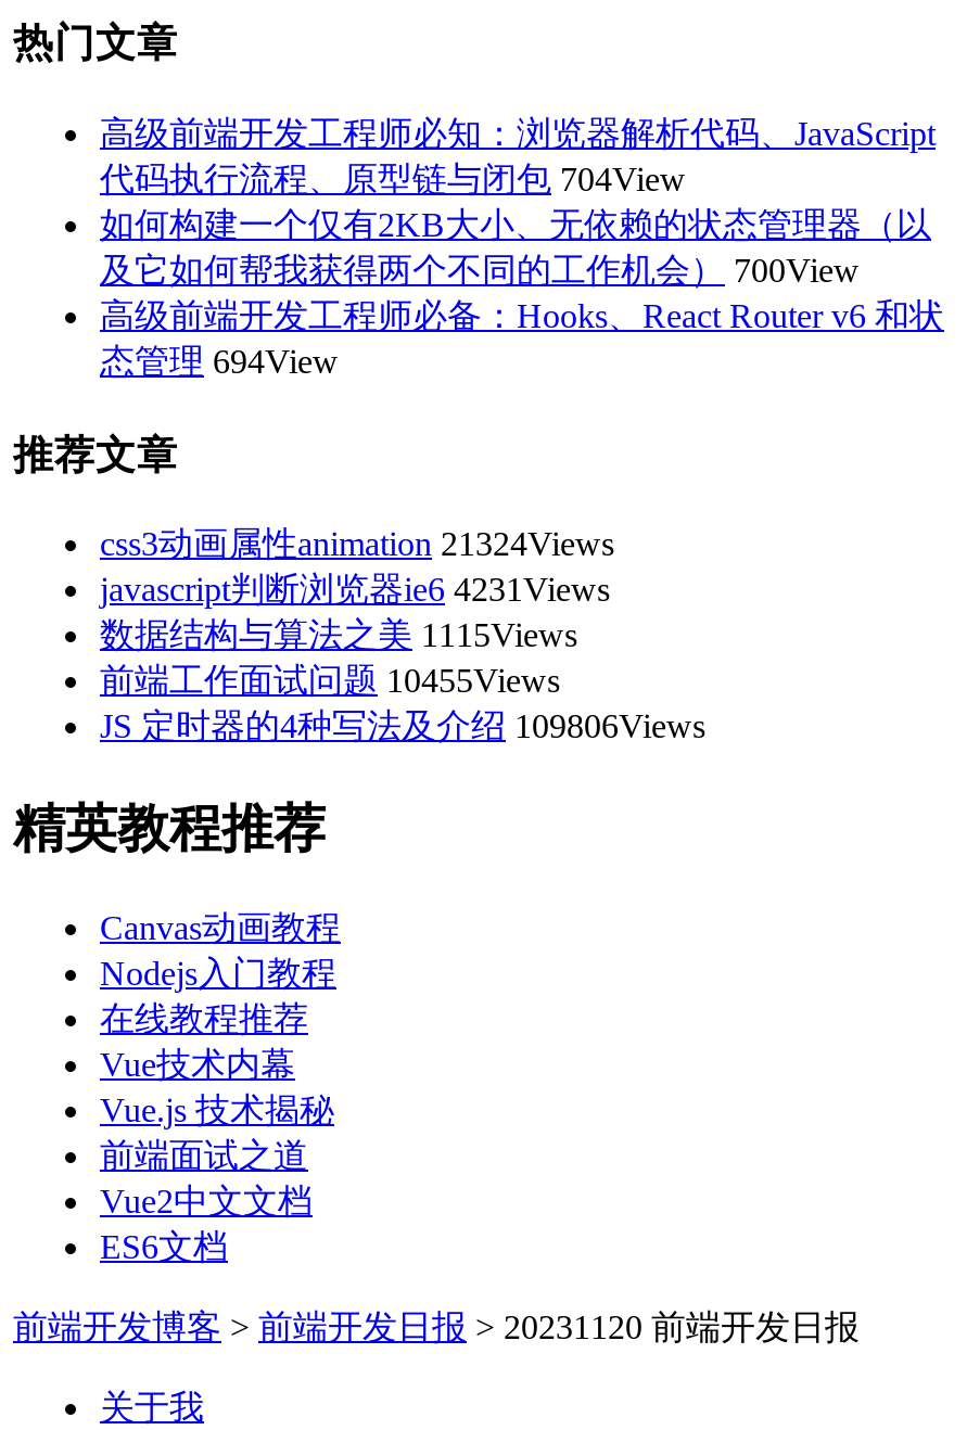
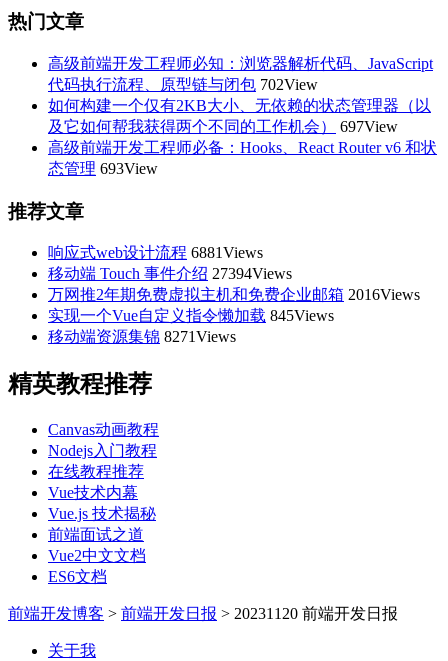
[100,160,686,197] 代码执行流程、原型链与闭包704View -> [48,76,318,93] 代码执行流程、原型链与闭包702View
[100,251,860,288] 及它如何帮我获得两个不同的工作机会）700View -> [48,118,398,135] 及它如何帮我获得两个不同的工作机会）697View
[100,343,339,380] 态管理694View -> [48,160,158,177] 态管理693View
[100,526,705,745] css3动画属性animation 21324Views | javascript判断浏览器ie6 4231Views | 数据结构与算法之美1115Views | 前端工作面试问题10455Views | JS 定时器的4种写法及介绍109806Views -> [48,244,420,345] 响应式web设计流程6881Views | 移动端 Touch 事件介绍27394Views | 万网推2年期免费虚拟主机和免费企业邮箱2016Views | 实现一个Vue自定义指令懒加载845Views | 移动端资源集锦8271Views

